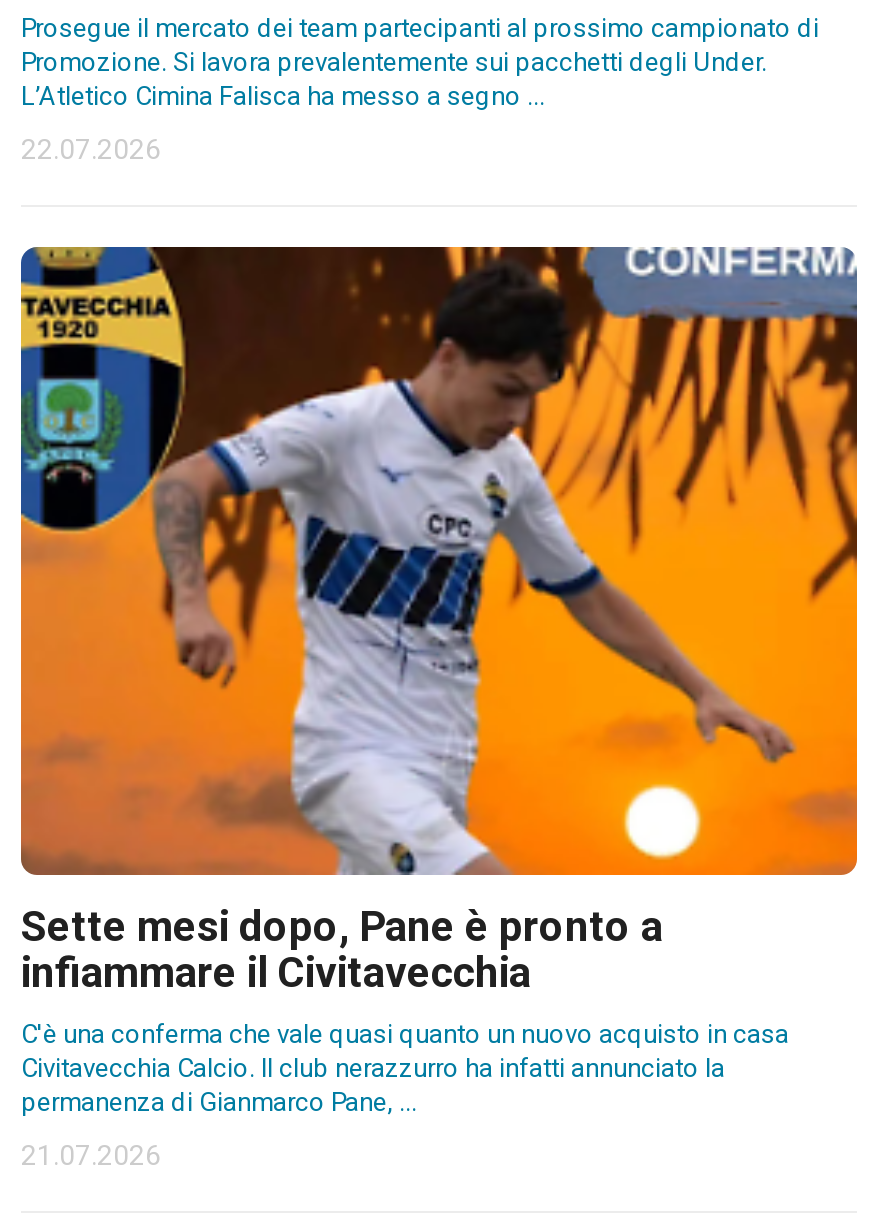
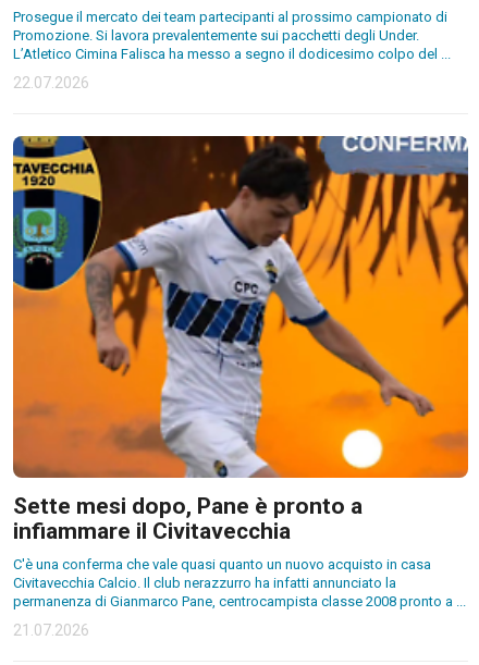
[21,82,545,112] L’Atletico Cimina Falisca ha messo a segno... -> [13,46,451,62] L’Atletico Cimina Falisca ha messo a segno il dodicesimo colpo del...
[21,1087,417,1117] permanenza di Gianmarco Pane,... -> [13,593,466,609] permanenza di Gianmarco Pane, centrocampista classe 2008 pronto a...

